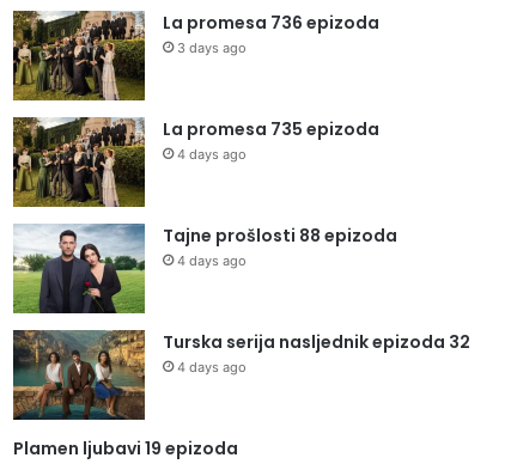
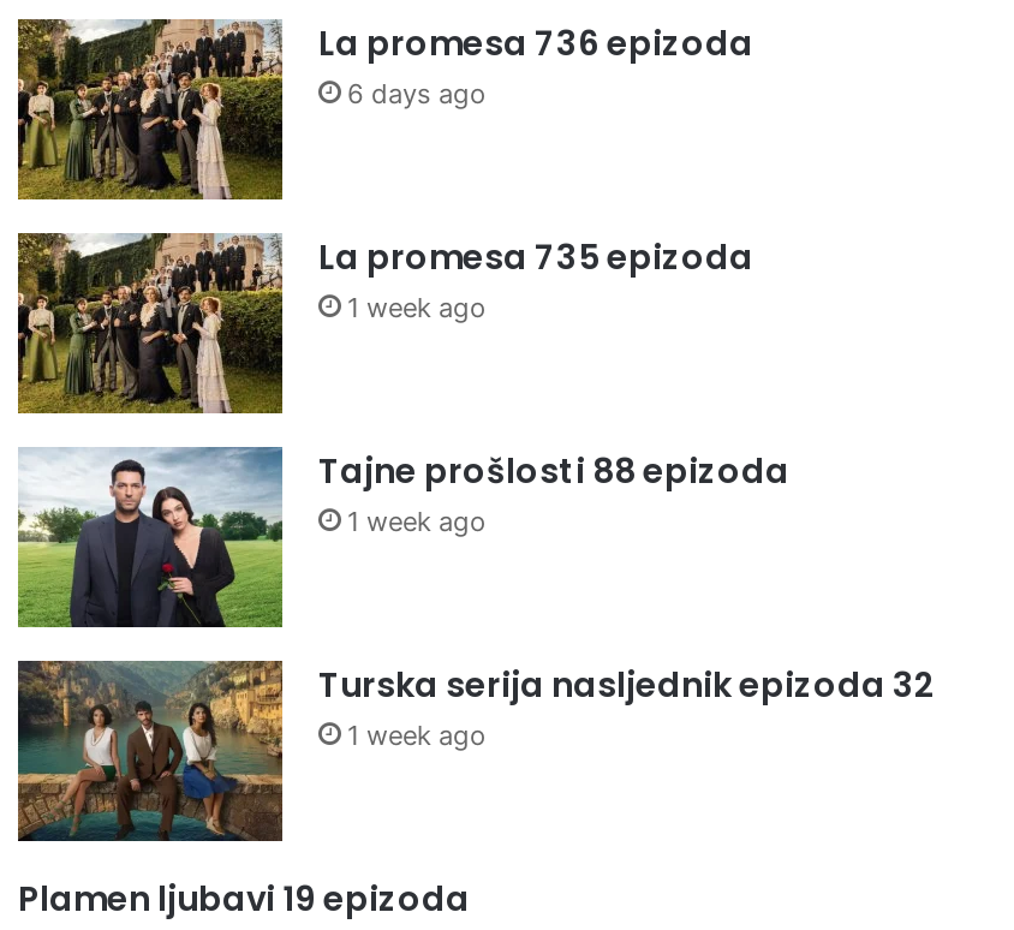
[177,40,247,56] 3 days ago -> [347,77,487,111] 6 days ago
[177,146,247,163] 4 days ago -> [347,291,487,325] 1 week ago
[177,252,247,269] 4 days ago -> [347,505,487,539] 1 week ago
[177,359,247,376] 4 days ago -> [347,719,487,752] 1 week ago

